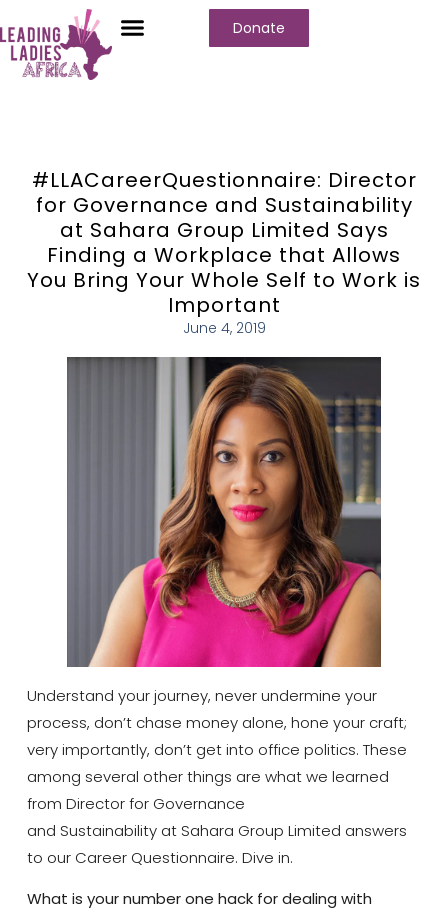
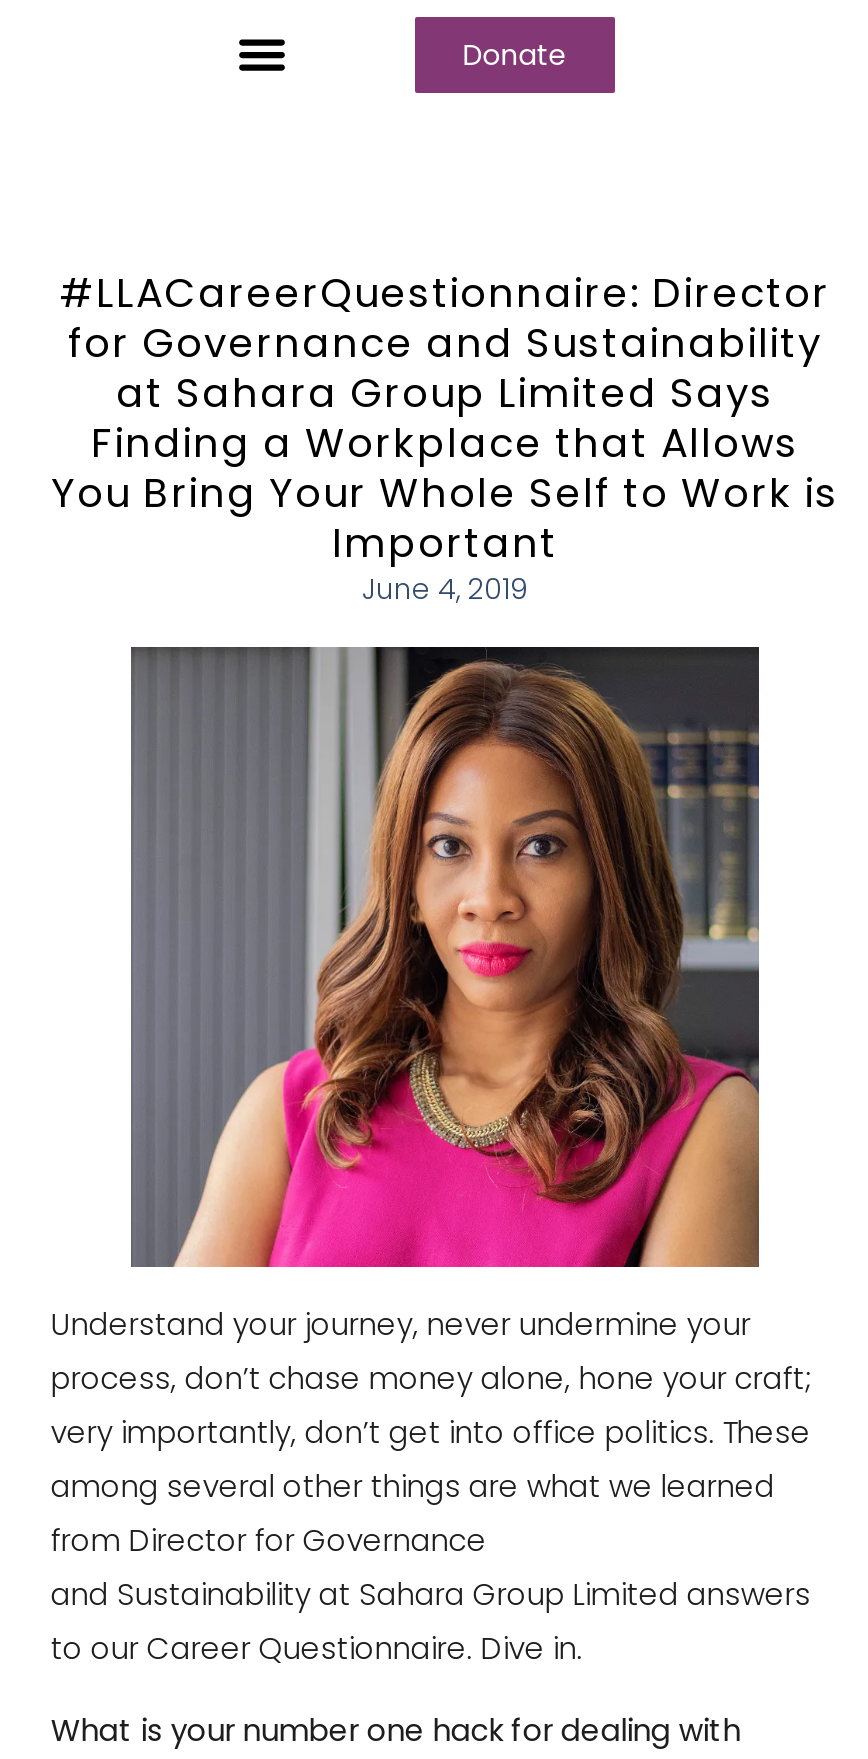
[3,8,113,81] [image] -> none

